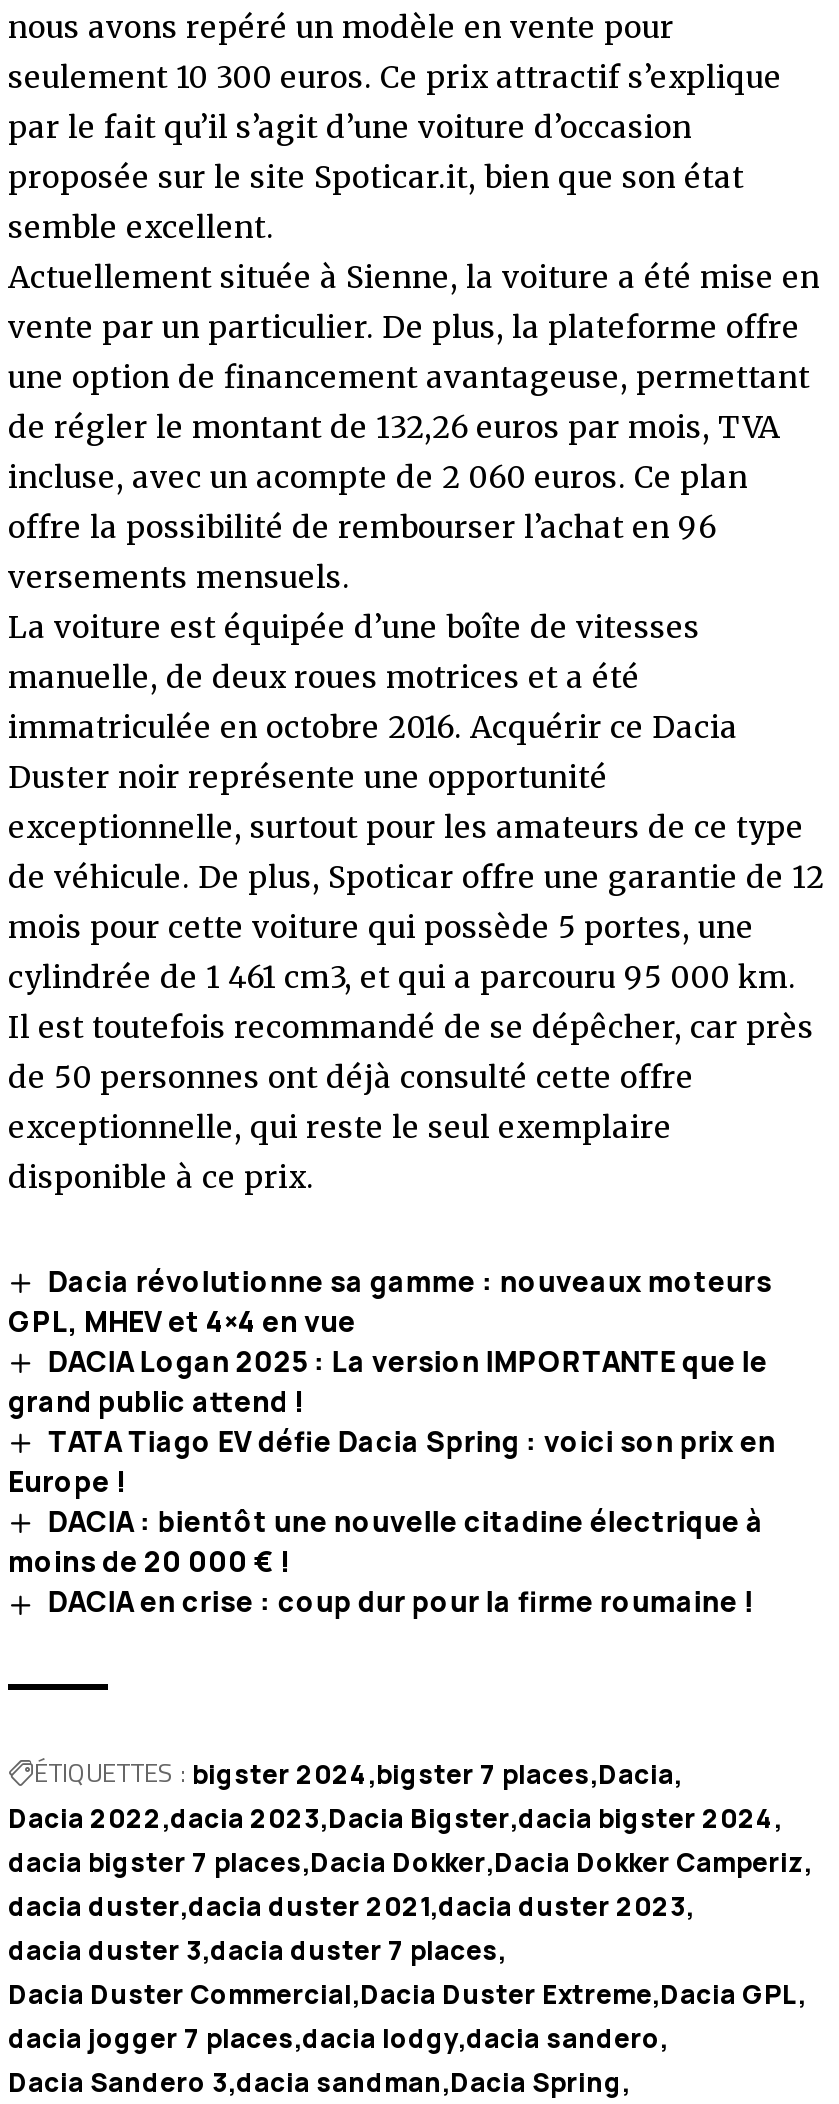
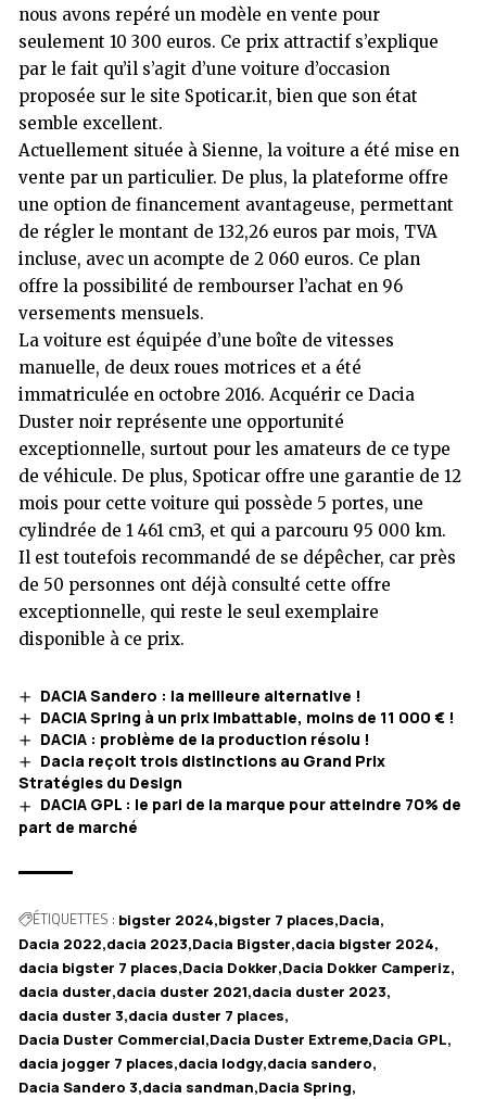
[8,1261,776,1621] Dacia révolutionne sa gamme : nouveaux moteurs | GPL, MHEV et 4×4 en vue | DACIA Logan 2025 : La version IMPORTANTE que le | grand public attend ! | TATA Tiago EV défie Dacia Spring : voici son prix en | Europe ! | DACIA : bientôt une nouvelle citadine électrique à | moins de 20 000 € ! | DACIA en crise : coup dur pour la firme roumaine ! -> [18,685,461,837] DACIA Sandero : la meilleure alternative ! | DACIA Spring à un prix imbattable, moins de 11 000 € ! | DACIA : problème de la production résolu ! | Dacia reçoit trois distinctions au Grand Prix | Stratégies du Design | DACIA GPL : le pari de la marque pour atteindre 70% de | part de marché

